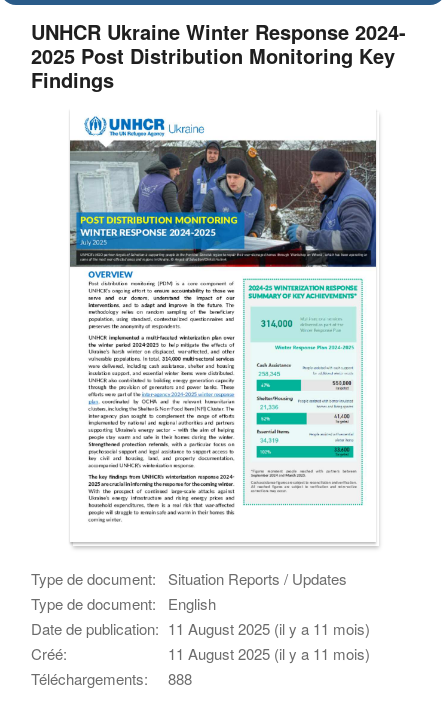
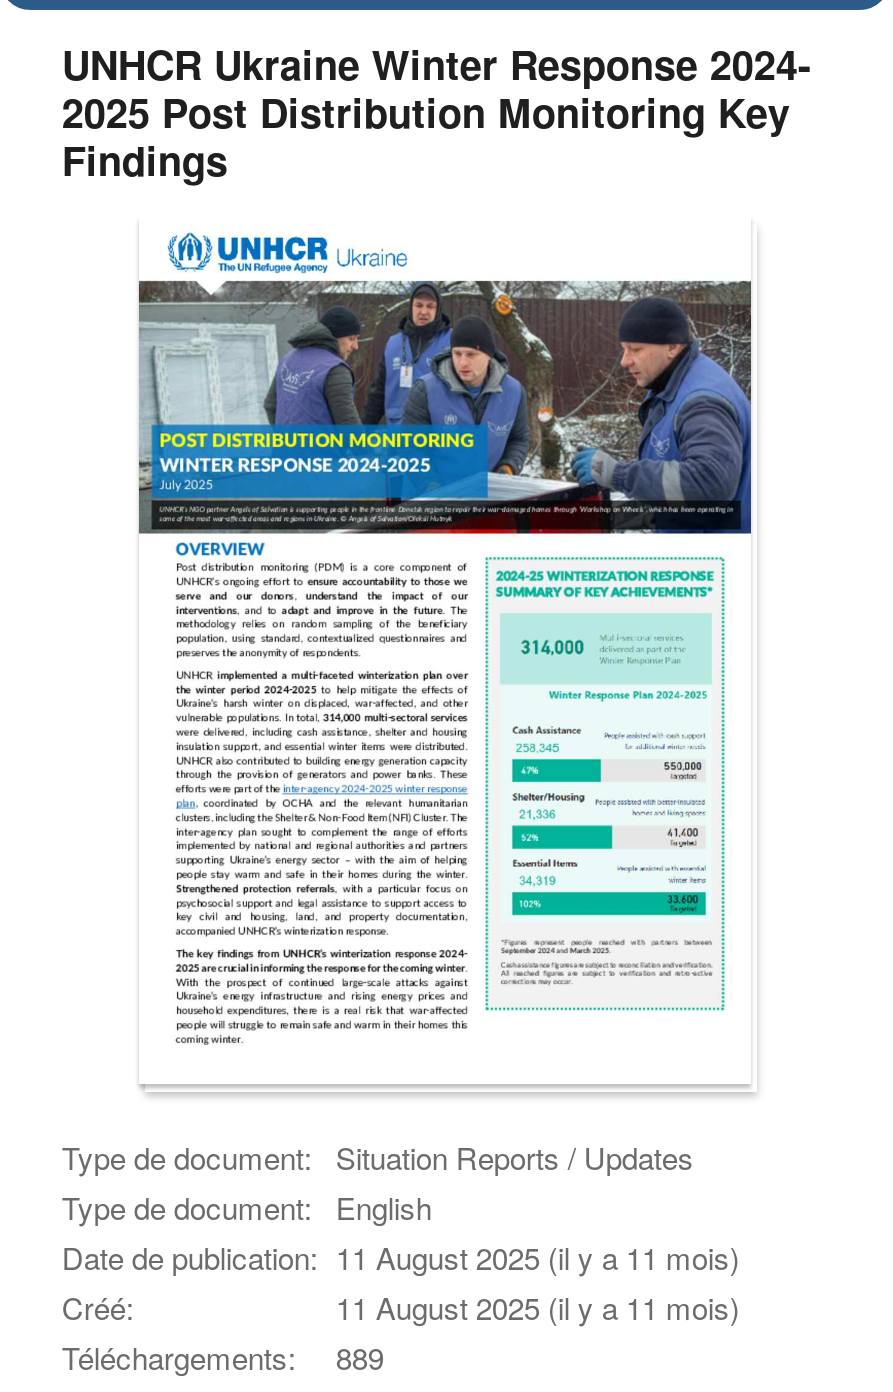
[31,668,192,689] Téléchargements: 888 -> [62,1336,384,1378] Téléchargements: 889

